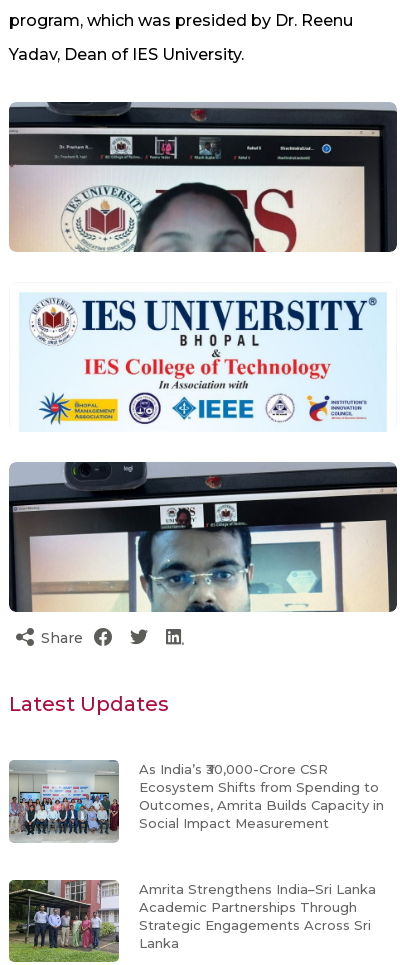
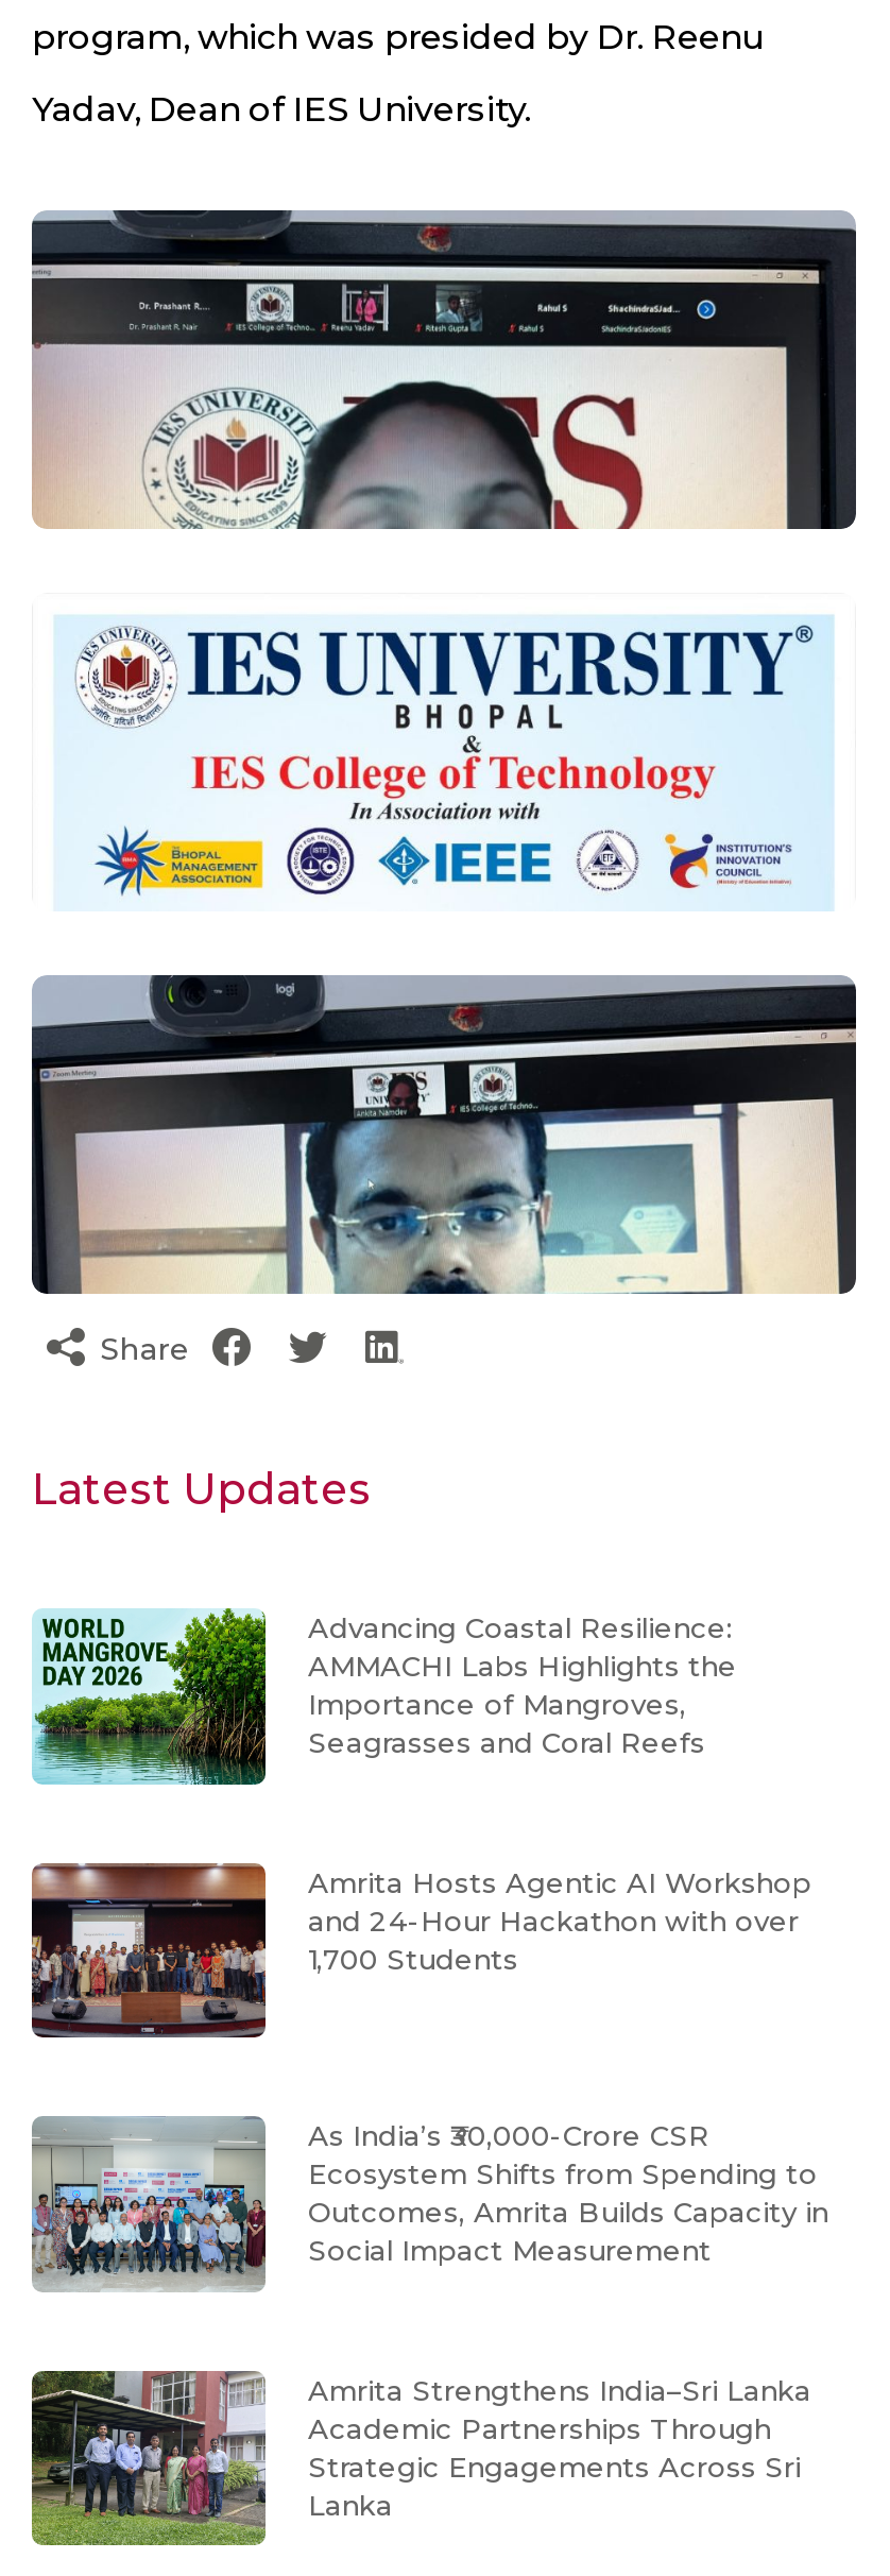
none -> [30,1863,811,2040] [image] | Amrita Hosts Agentic AI Workshop | and 24-Hour Hackathon with over | 1,700 Students
none -> [32,1608,737,1787] [image] | Advancing Coastal Resilience: | AMMACHI Labs Highlights the | Importance of Mangroves, | Seagrasses and Coral Reefs

